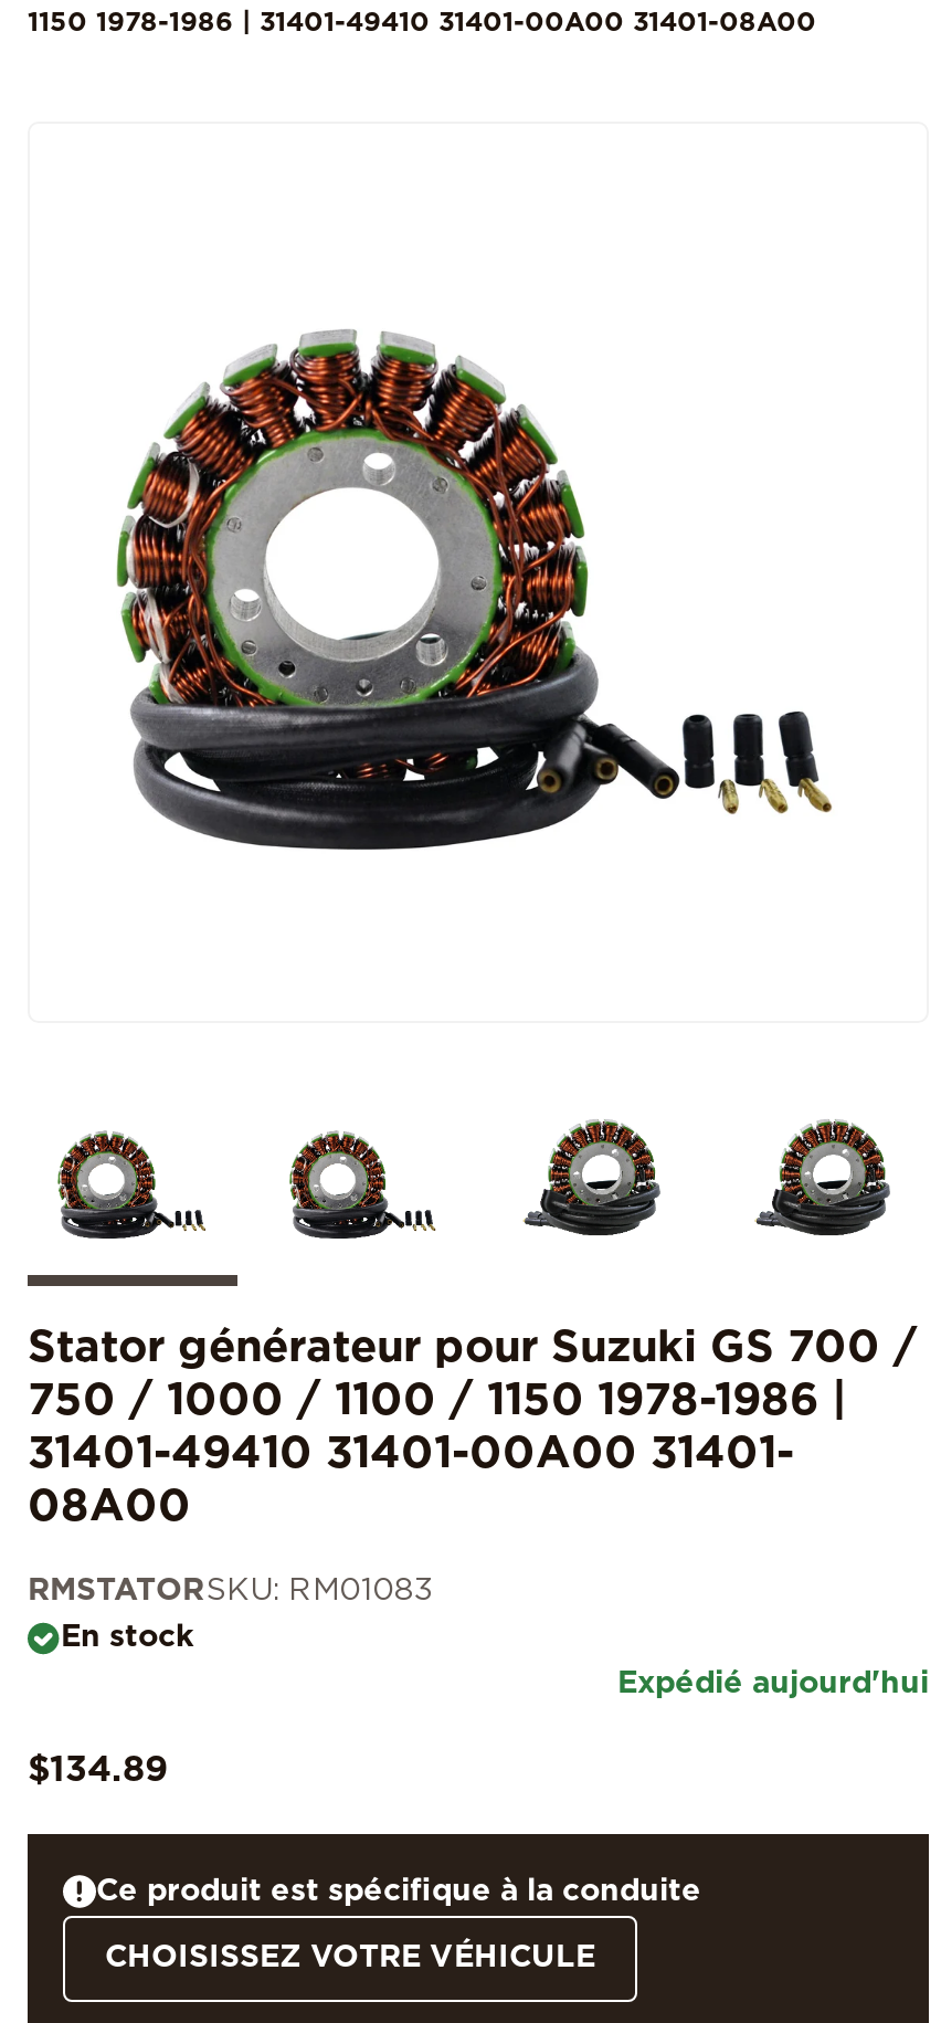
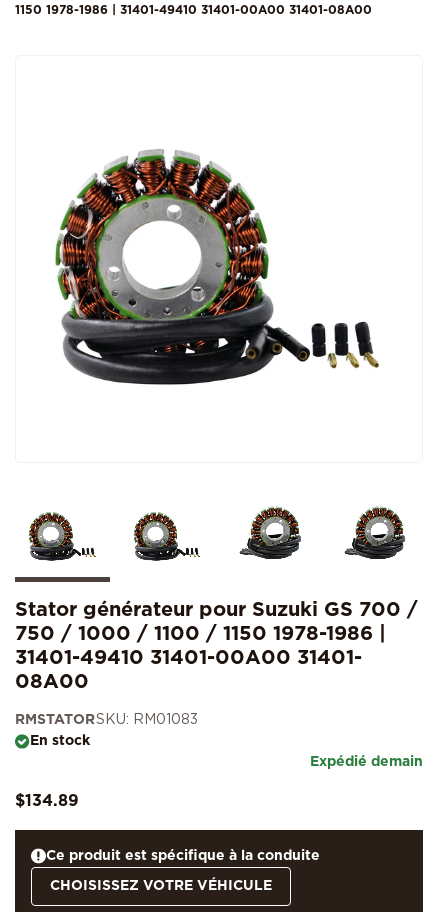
[617,1667,929,1698] Expédié aujourd'hui -> [310,754,423,768] Expédié demain

